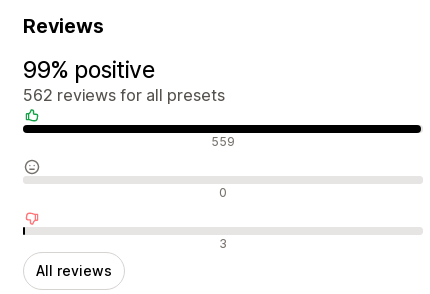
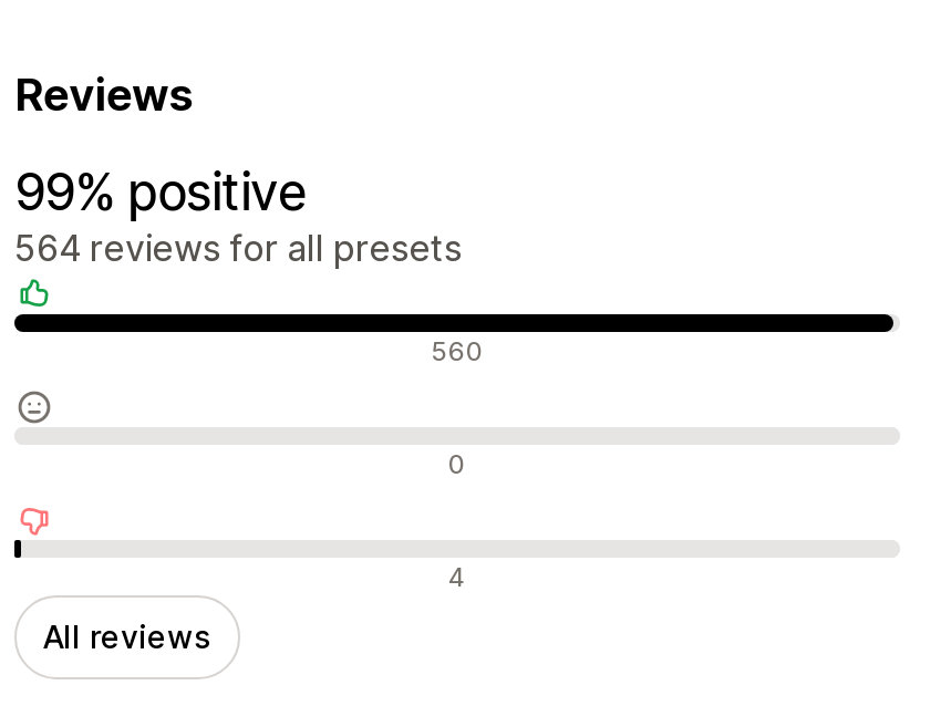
[23,85,225,105] 562 reviews for all presets -> [14,225,462,270] 564 reviews for all presets
[211,134,235,149] 559 -> [431,334,484,367] 560
[219,236,227,251] 3 -> [448,559,466,593] 4

